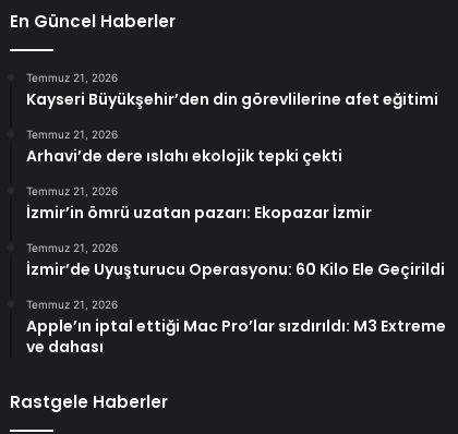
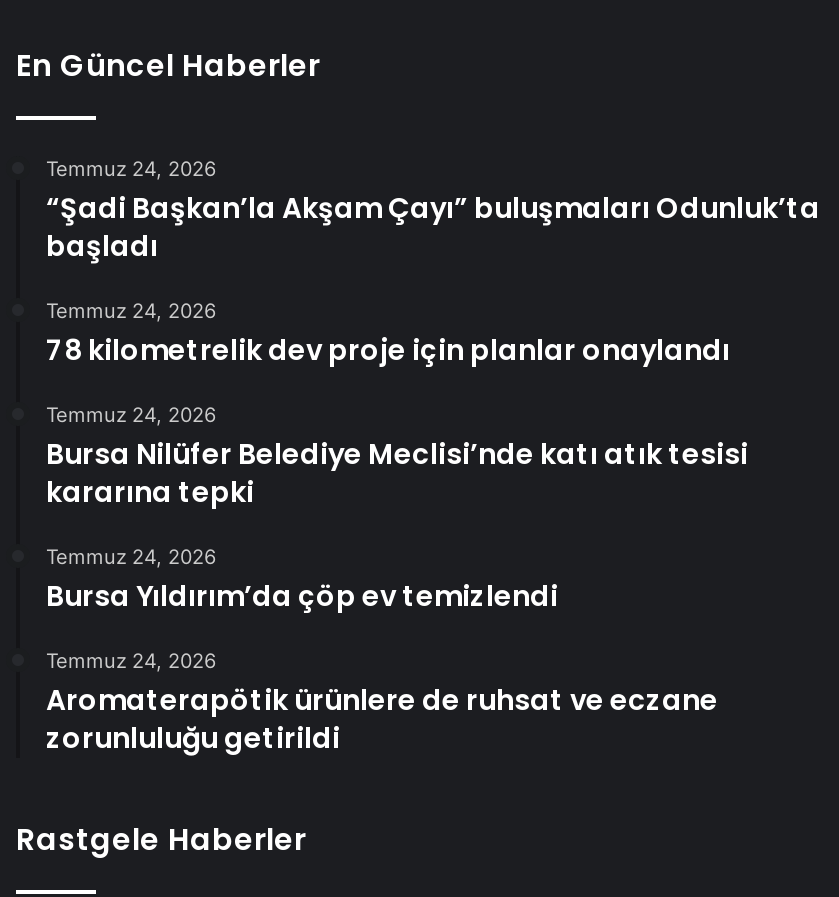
[26,71,438,110] Temmuz 21, 2026 | Kayseri Büyükşehir’den din görevlilerine afet eğitimi -> [46,156,820,266] Temmuz 24, 2026 | “Şadi Başkan’la Akşam Çayı” buluşmaları Odunluk’ta | başladı
[26,128,342,167] Temmuz 21, 2026 | Arhavi’de dere ıslahı ekolojik tepki çekti -> [46,298,730,370] Temmuz 24, 2026 | 78 kilometrelik dev proje için planlar onaylandı
[26,184,372,224] Temmuz 21, 2026 | İzmir’in ömrü uzatan pazarı: Ekopazar İzmir -> [46,402,748,512] Temmuz 24, 2026 | Bursa Nilüfer Belediye Meclisi’nde katı atık tesisi | kararına tepki
[26,241,445,280] Temmuz 21, 2026 | İzmir’de Uyuşturucu Operasyonu: 60 Kilo Ele Geçirildi -> [46,544,558,616] Temmuz 24, 2026 | Bursa Yıldırım’da çöp ev temizlendi
[26,298,446,358] Temmuz 21, 2026 | Apple’ın iptal ettiği Mac Pro’lar sızdırıldı: M3 Extreme | ve dahası -> [46,648,718,758] Temmuz 24, 2026 | Aromaterapötik ürünlere de ruhsat ve eczane | zorunluluğu getirildi

